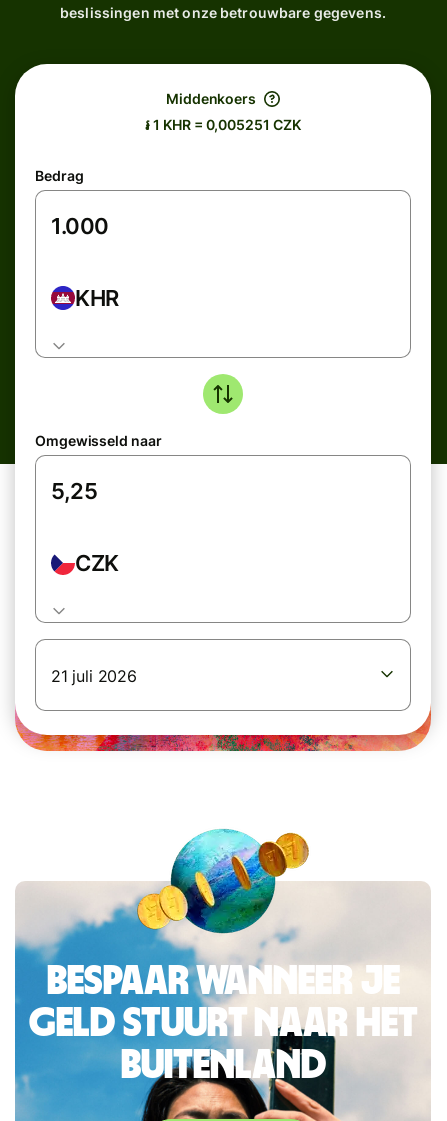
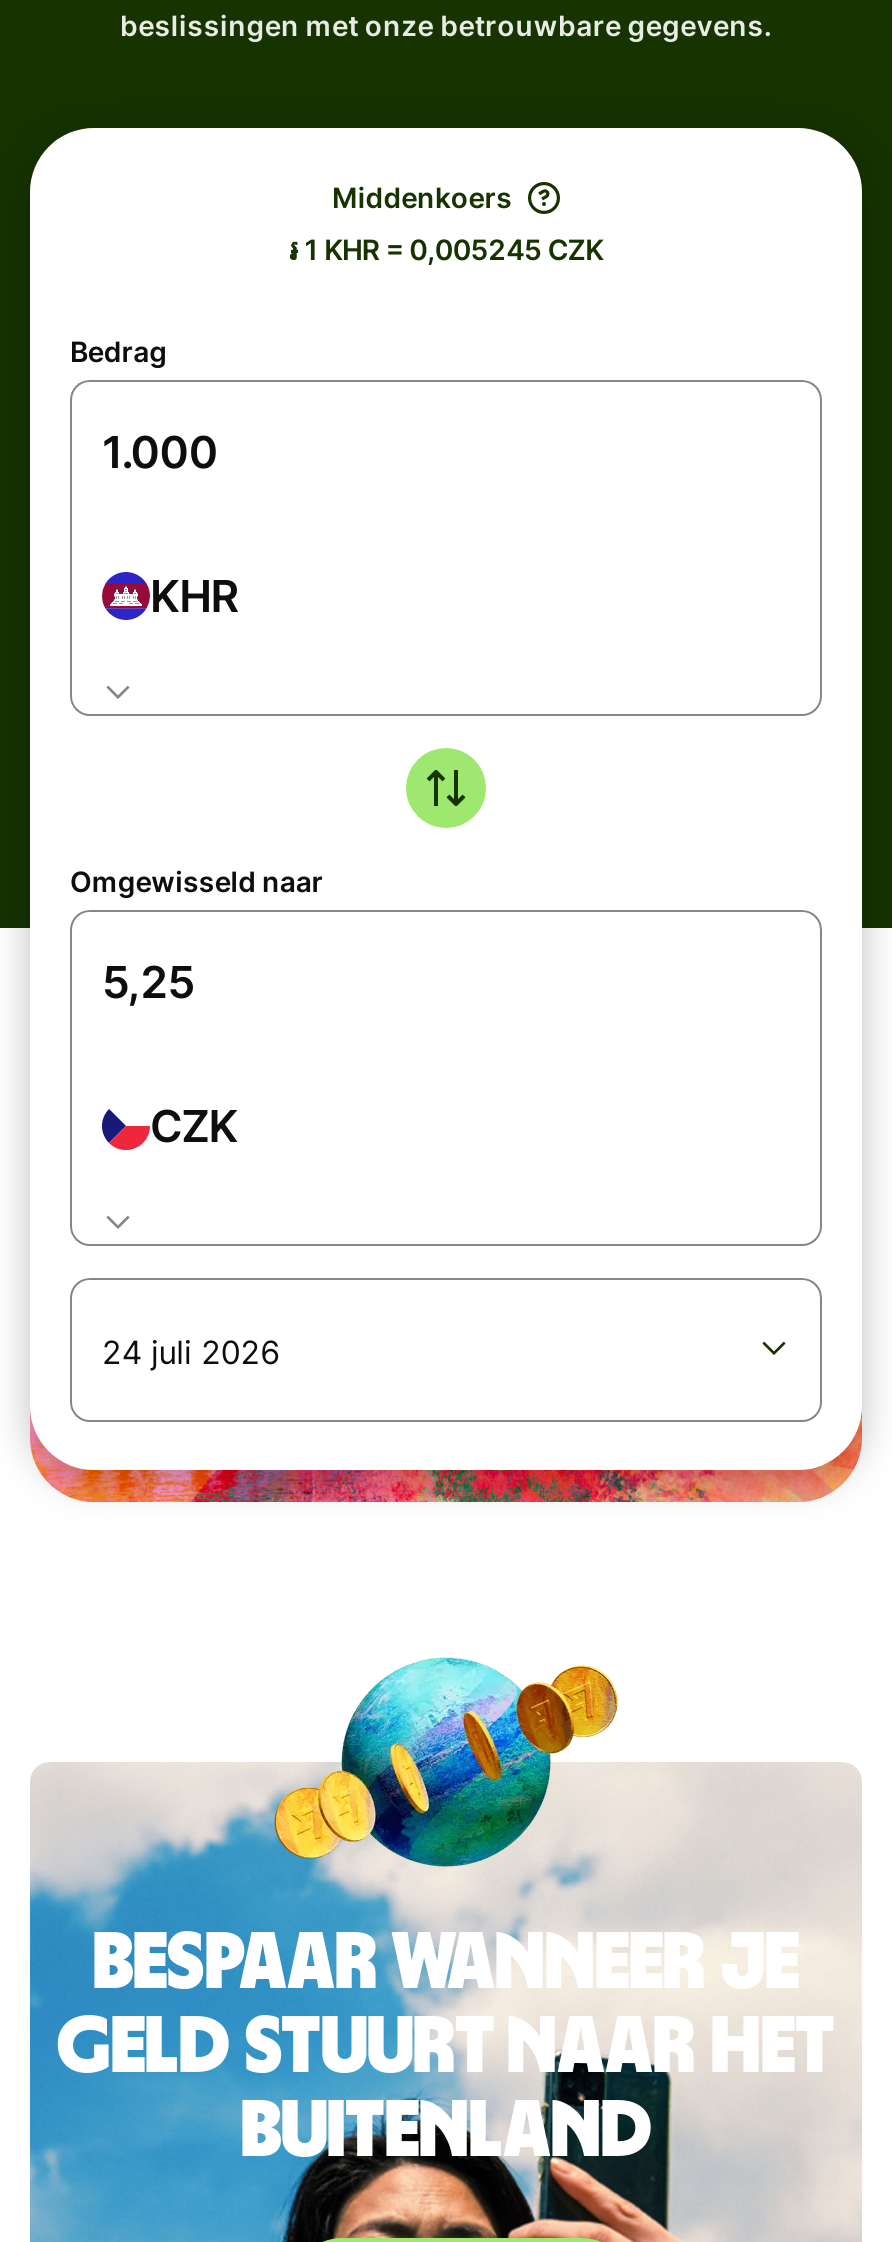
[145,116,301,133] ៛ 1 KHR = 0,005251 CZK -> [289,232,603,266] ៛ 1 KHR = 0,005245 CZK
[51,666,137,686] 21 juli 2026 -> [102,1332,280,1372] 24 juli 2026

